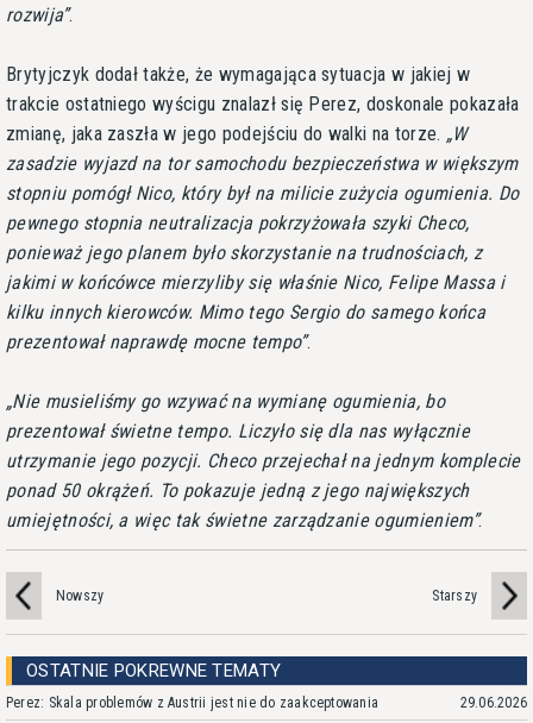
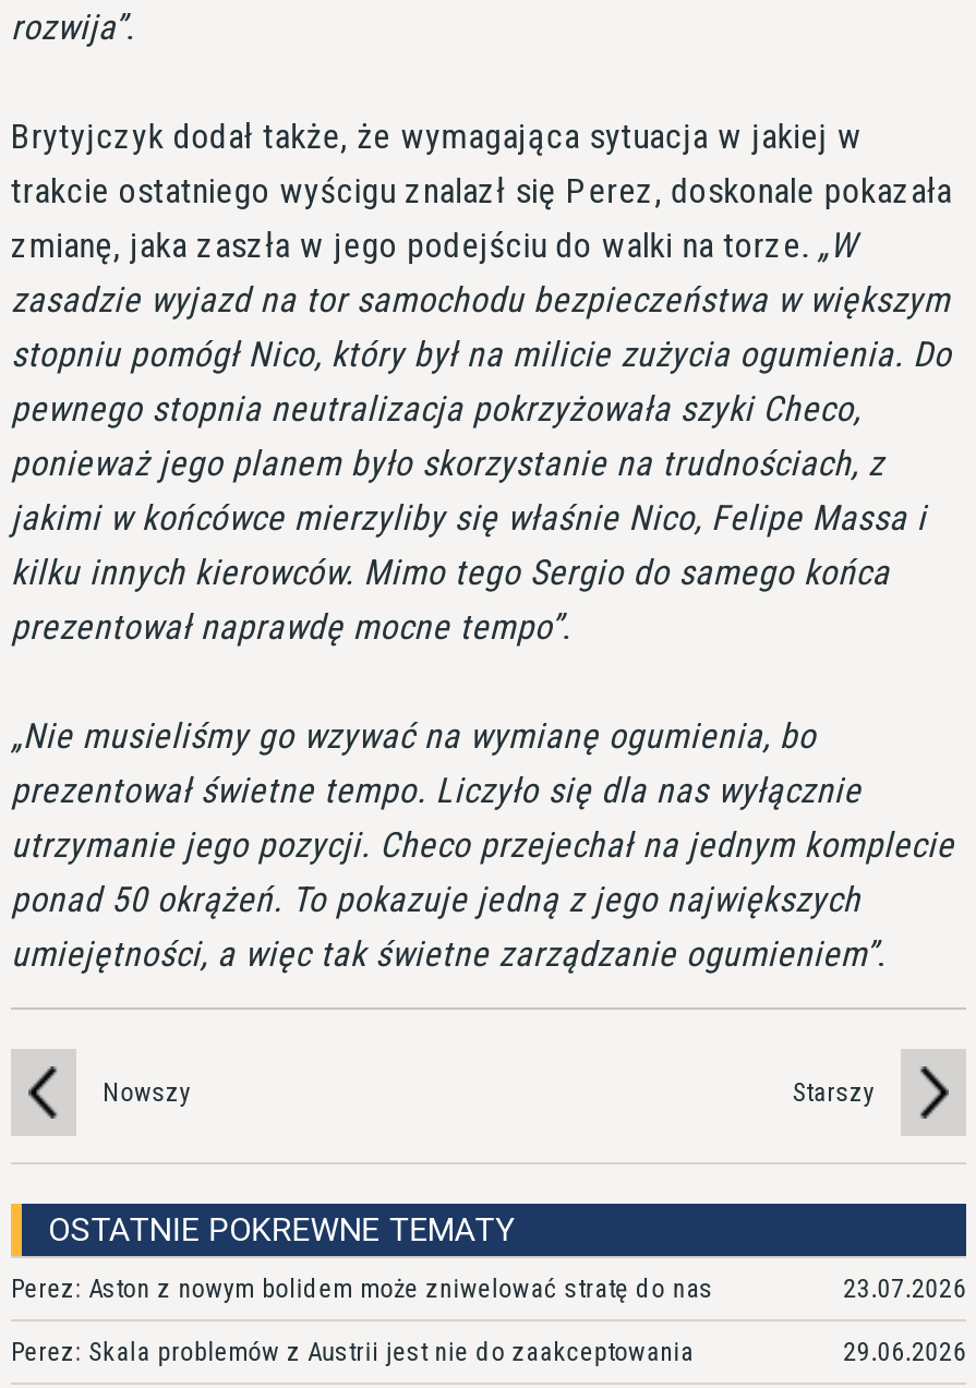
none -> [11,1274,966,1304] Perez: Aston z nowym bolidem może zniwelować stratę do nas | 23.07.2026

